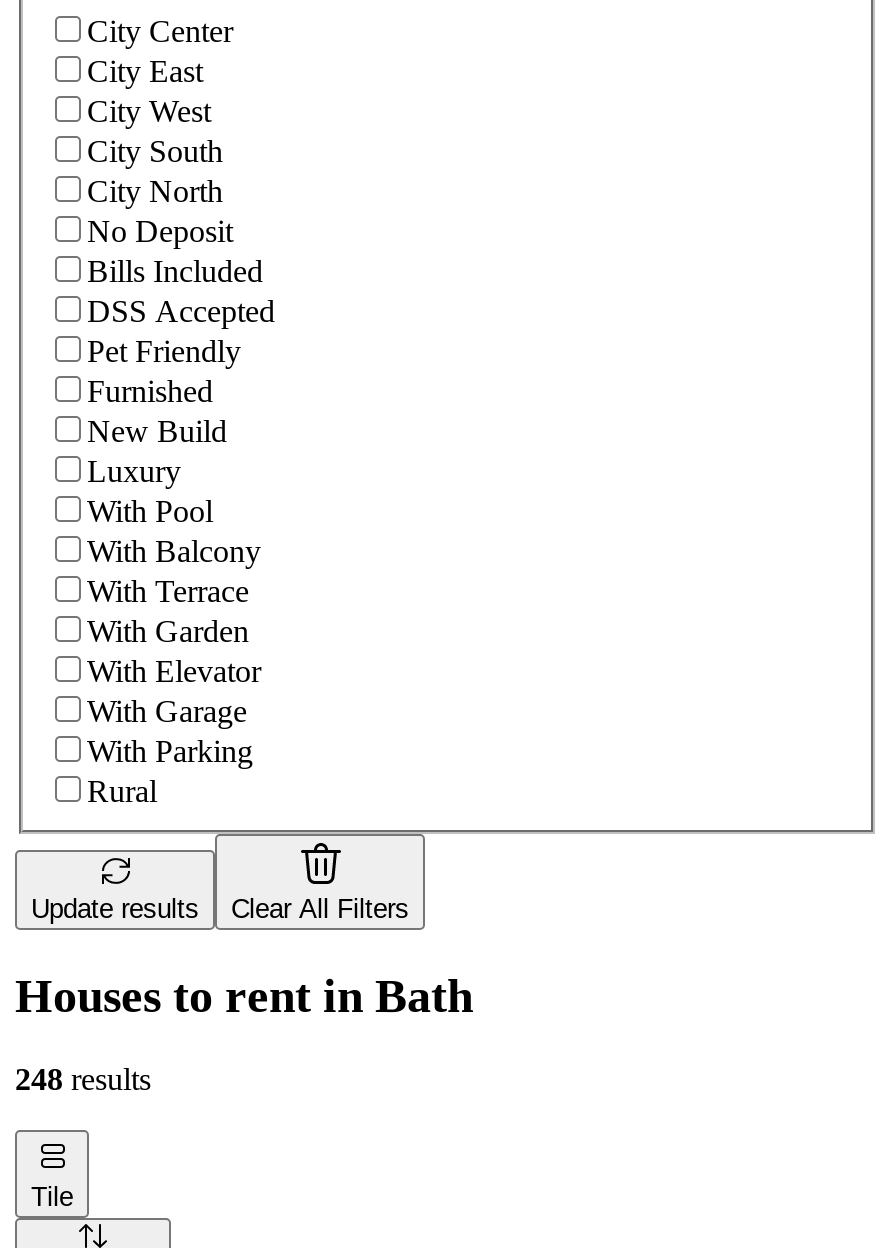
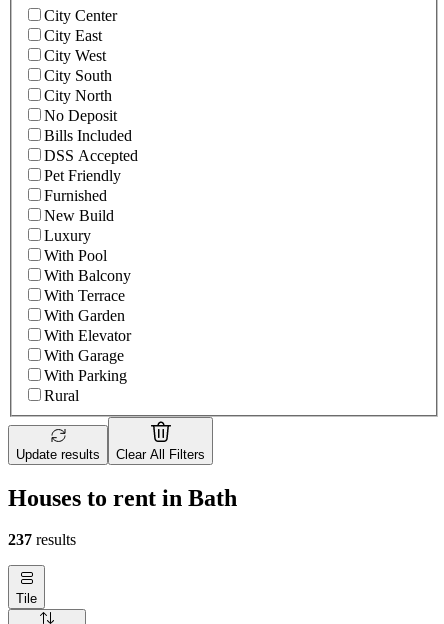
[15,1063,151,1097] 248 results -> [8,531,76,548] 237 results

